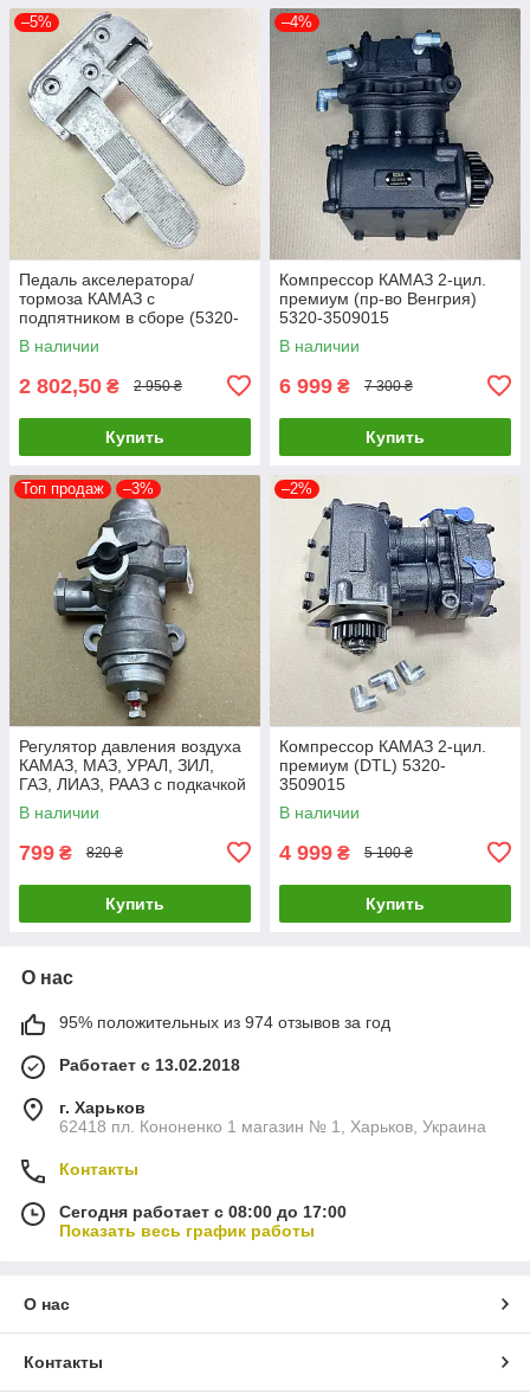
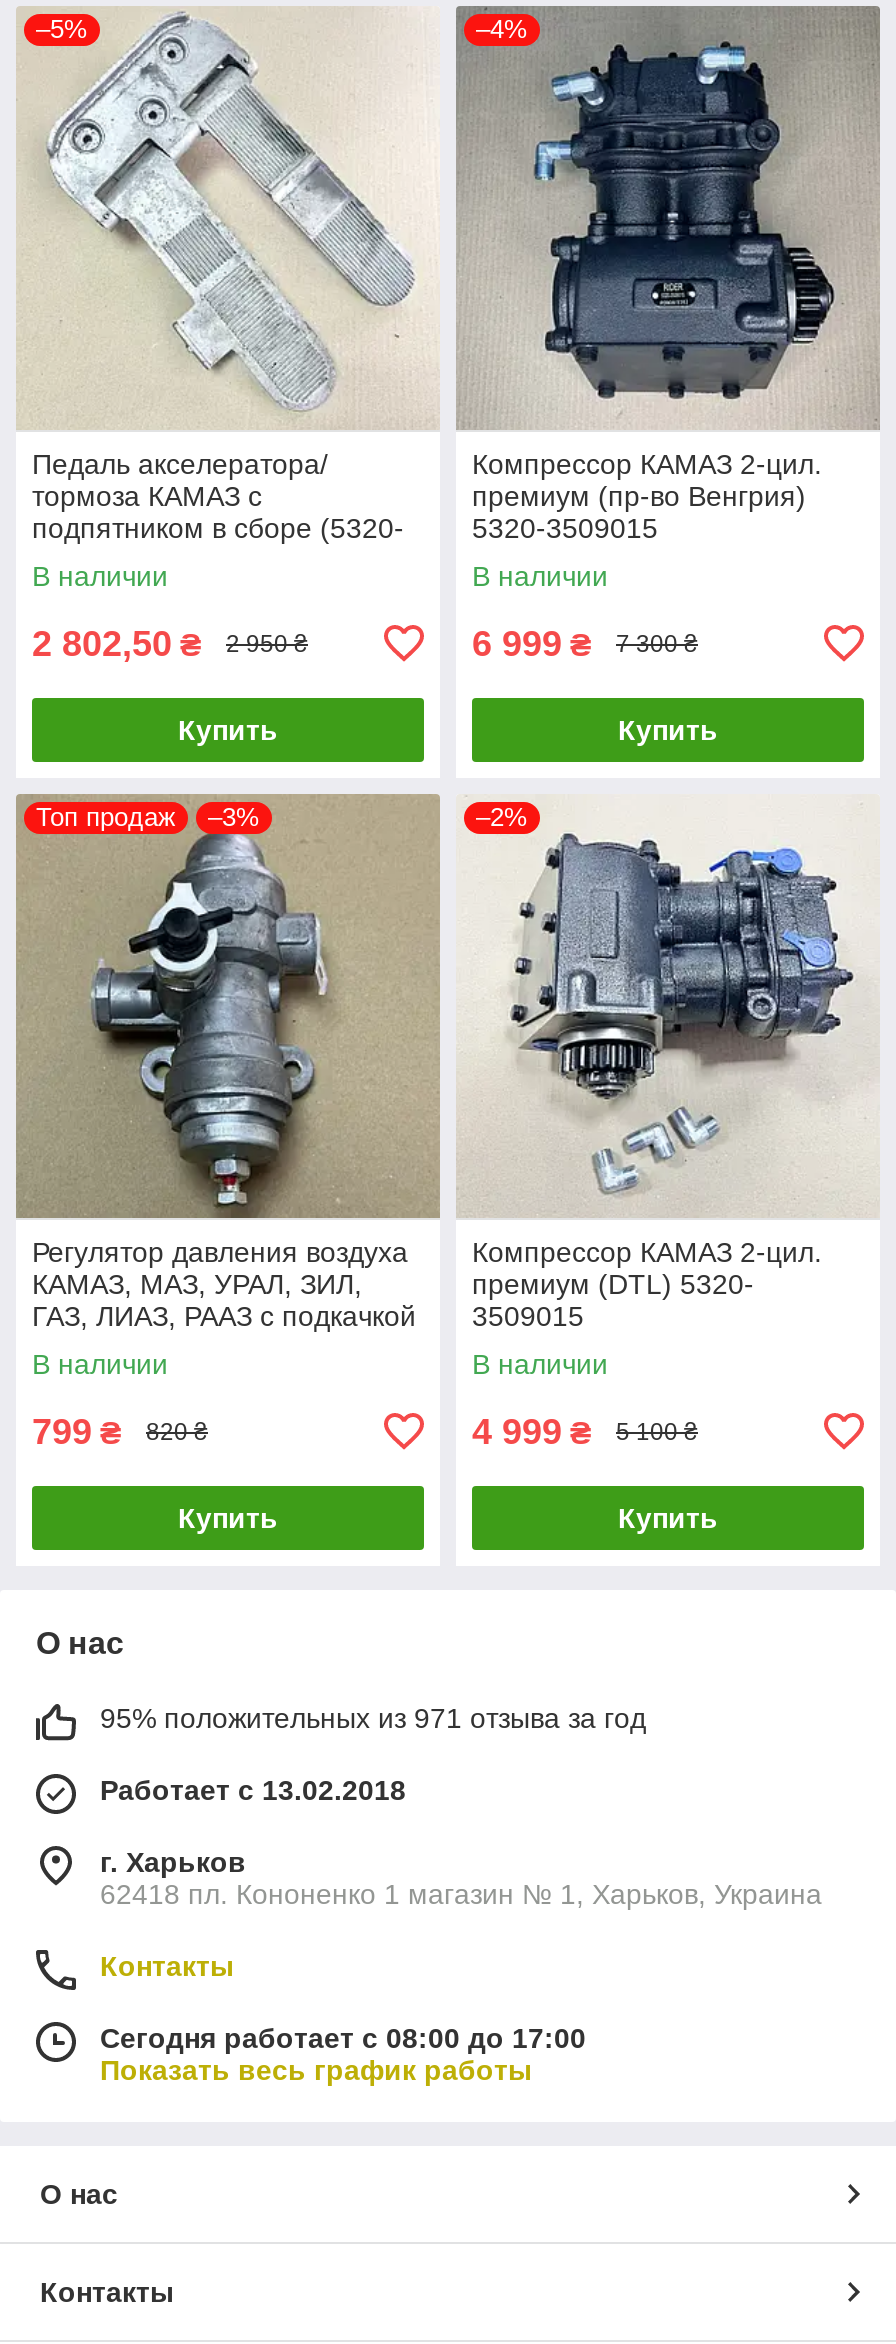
[59,1012,390,1031] 95% положительных из 974 отзывов за год -> [100,1702,646,1734] 95% положительных из 971 отзыва за год

